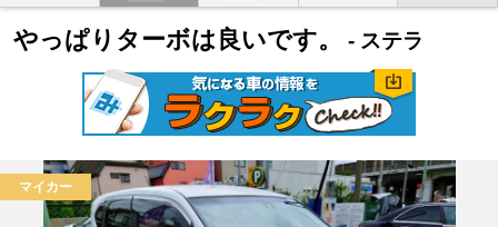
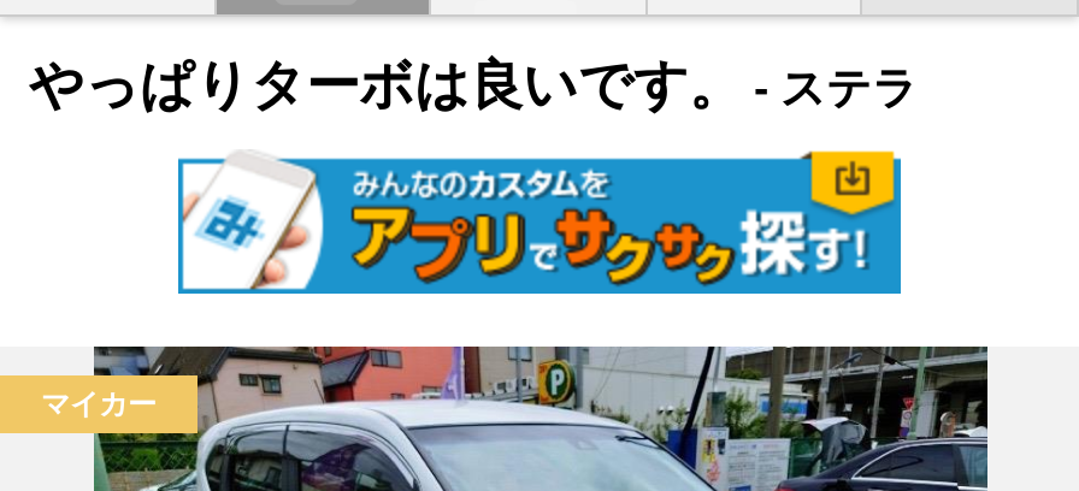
[162,76,400,134] [image] -> [349,166,869,286] [image]

